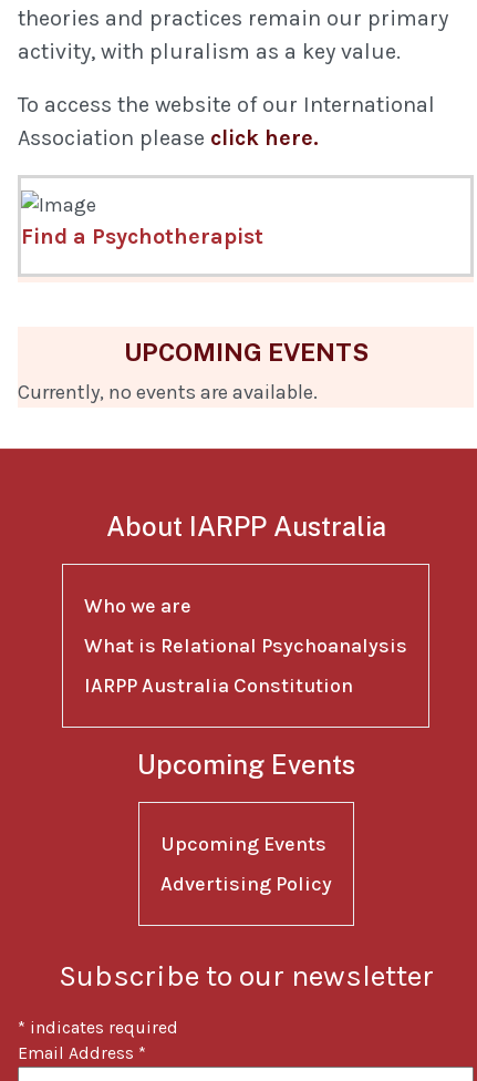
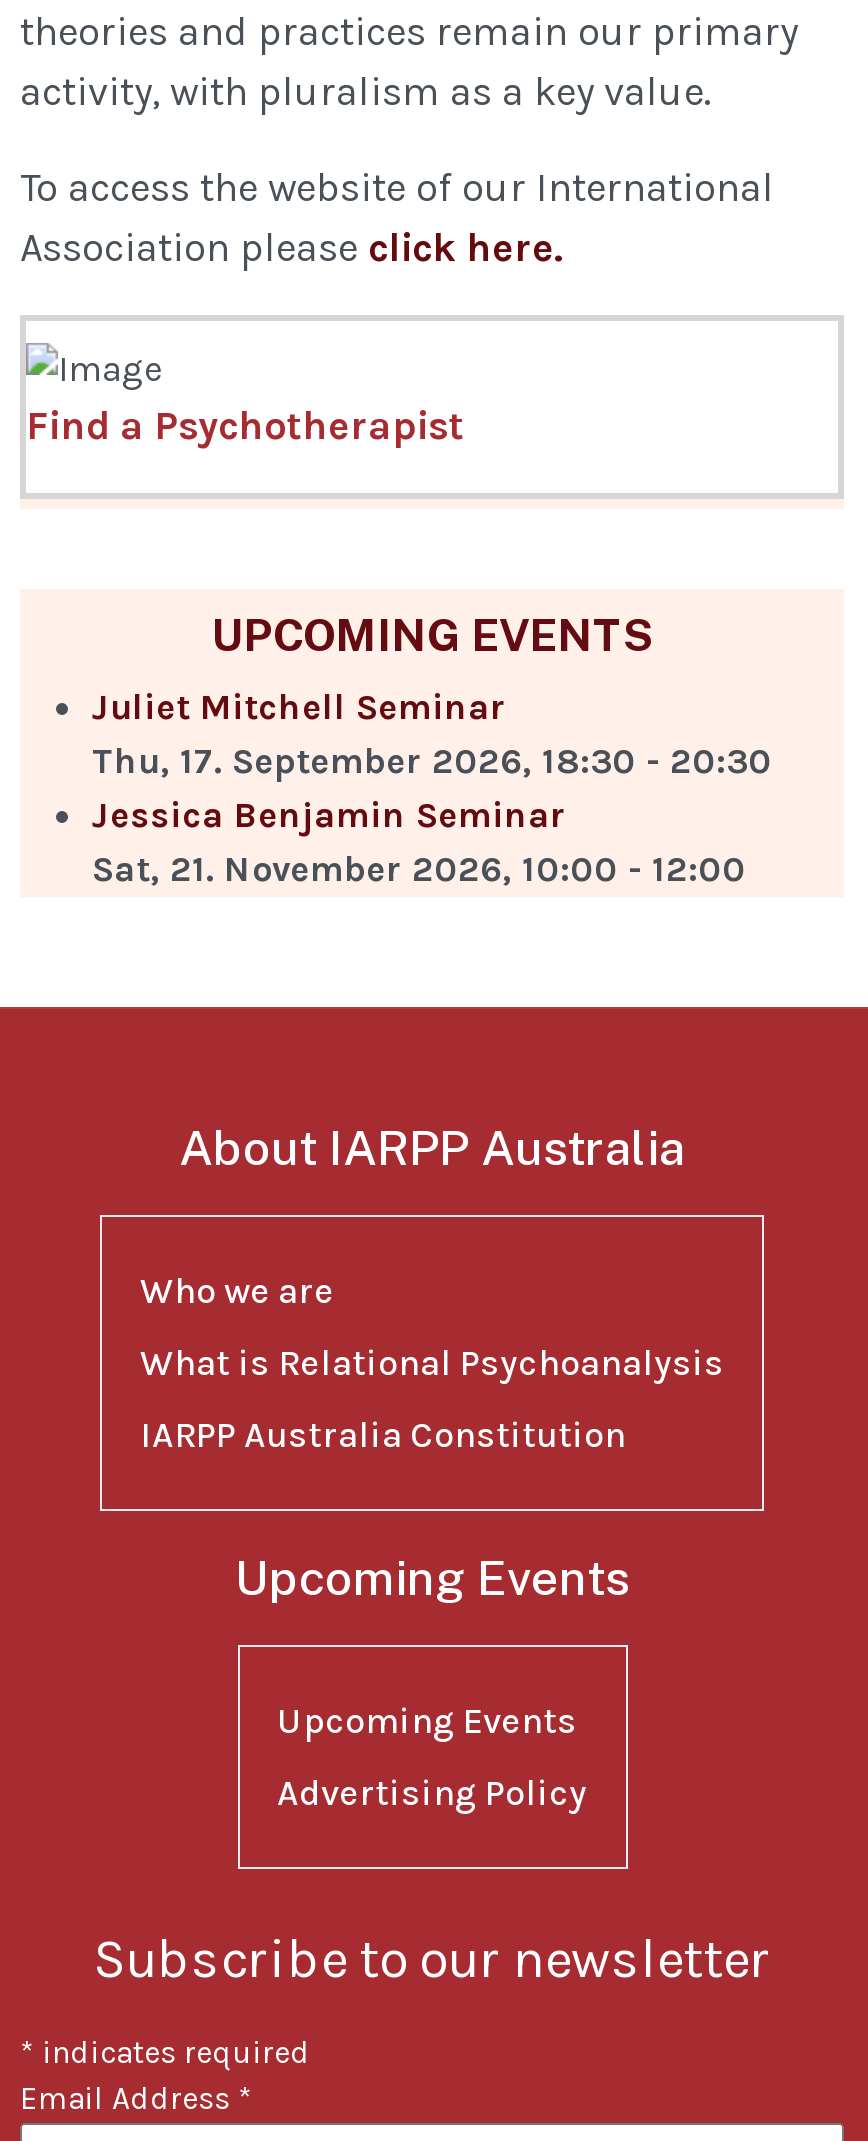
[18,380,318,404] Currently, no events are available. -> [92,685,772,891] Juliet Mitchell Seminar | Thu, 17. September 2026, 18:30 - 20:30 | Jessica Benjamin Seminar | Sat, 21. November 2026, 10:00 - 12:00

